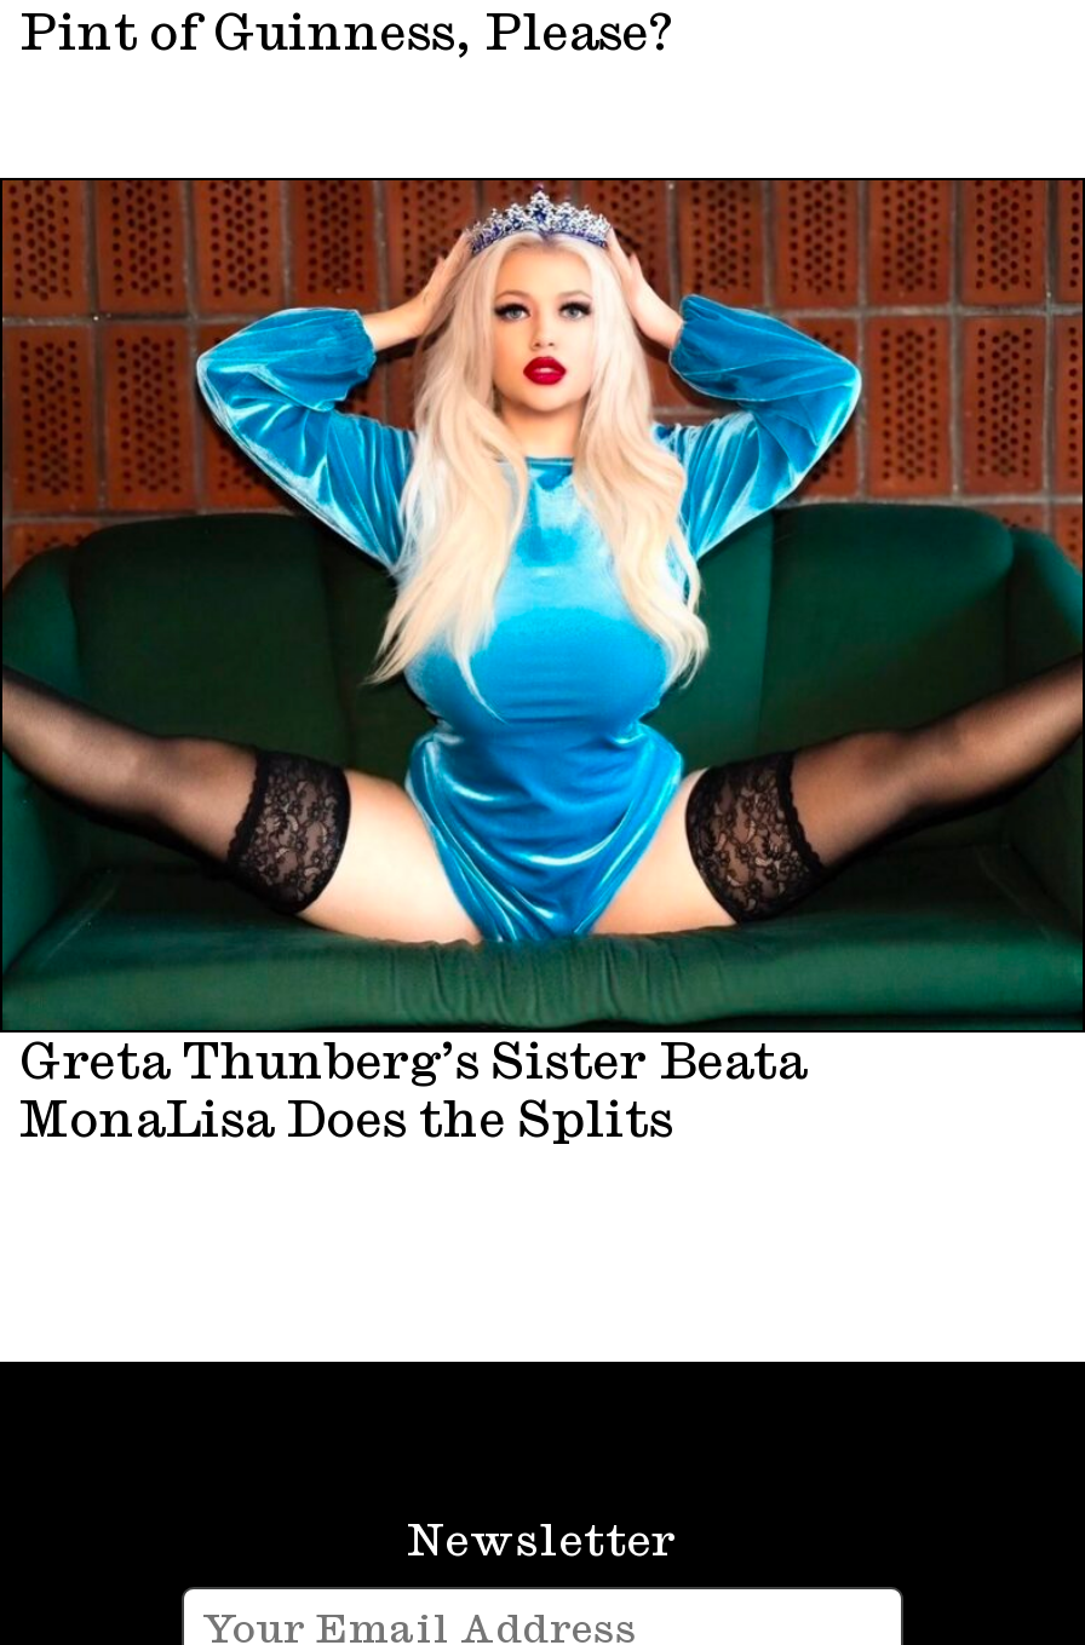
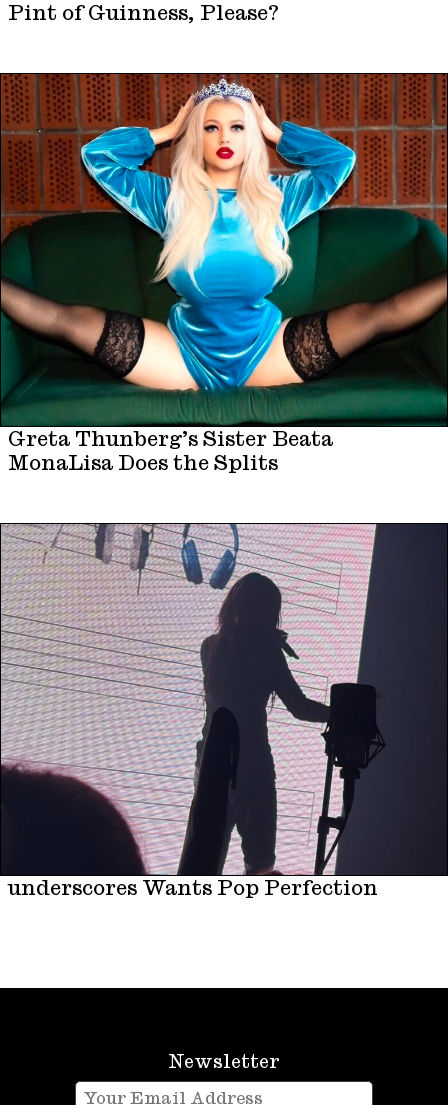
none -> [3,522,445,898] [image] | underscores Wants Pop Perfection

